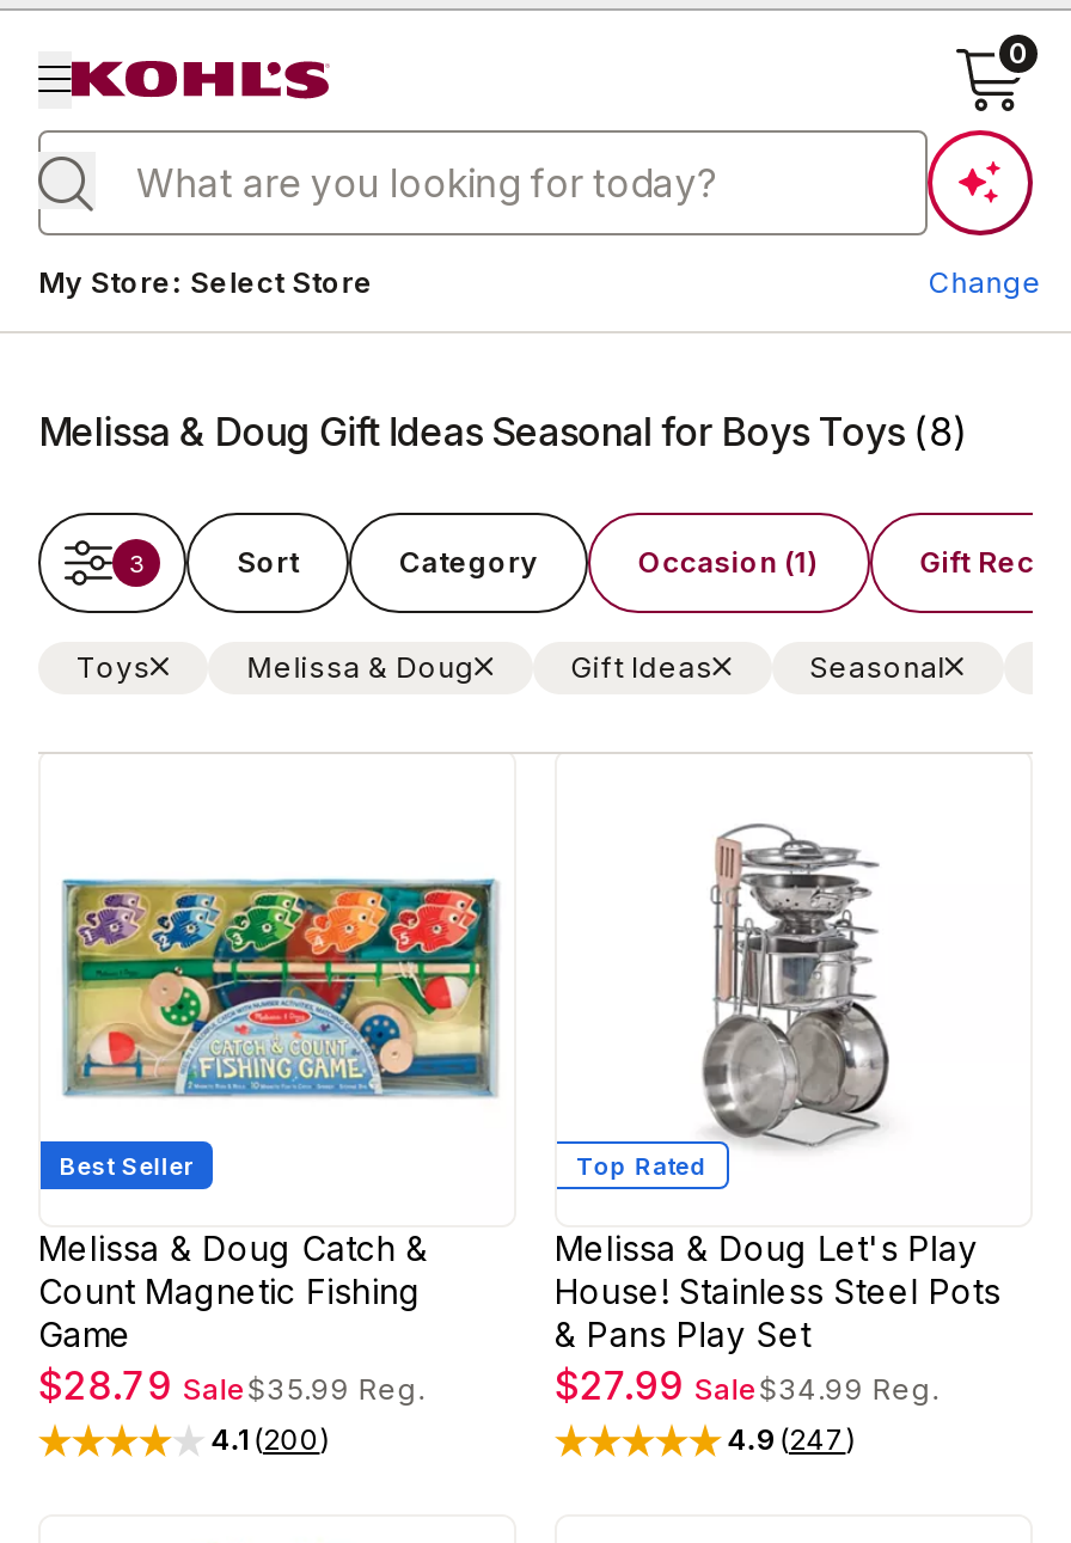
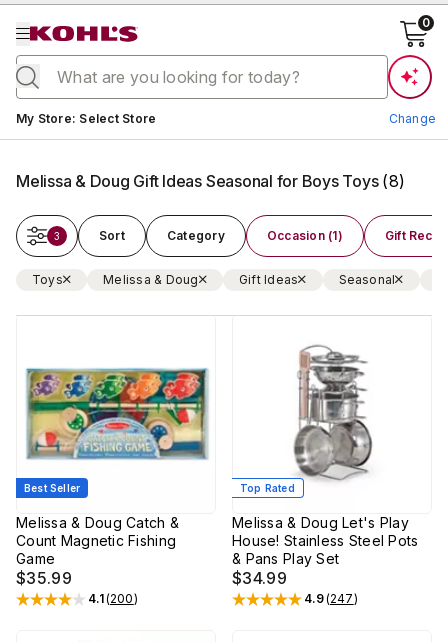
[38,1361,425,1409] $28.79 Sale$35.99 Reg. -> [16,568,72,588] $35.99
[555,1361,939,1409] $27.99 Sale$34.99 Reg. -> [232,568,287,588] $34.99

